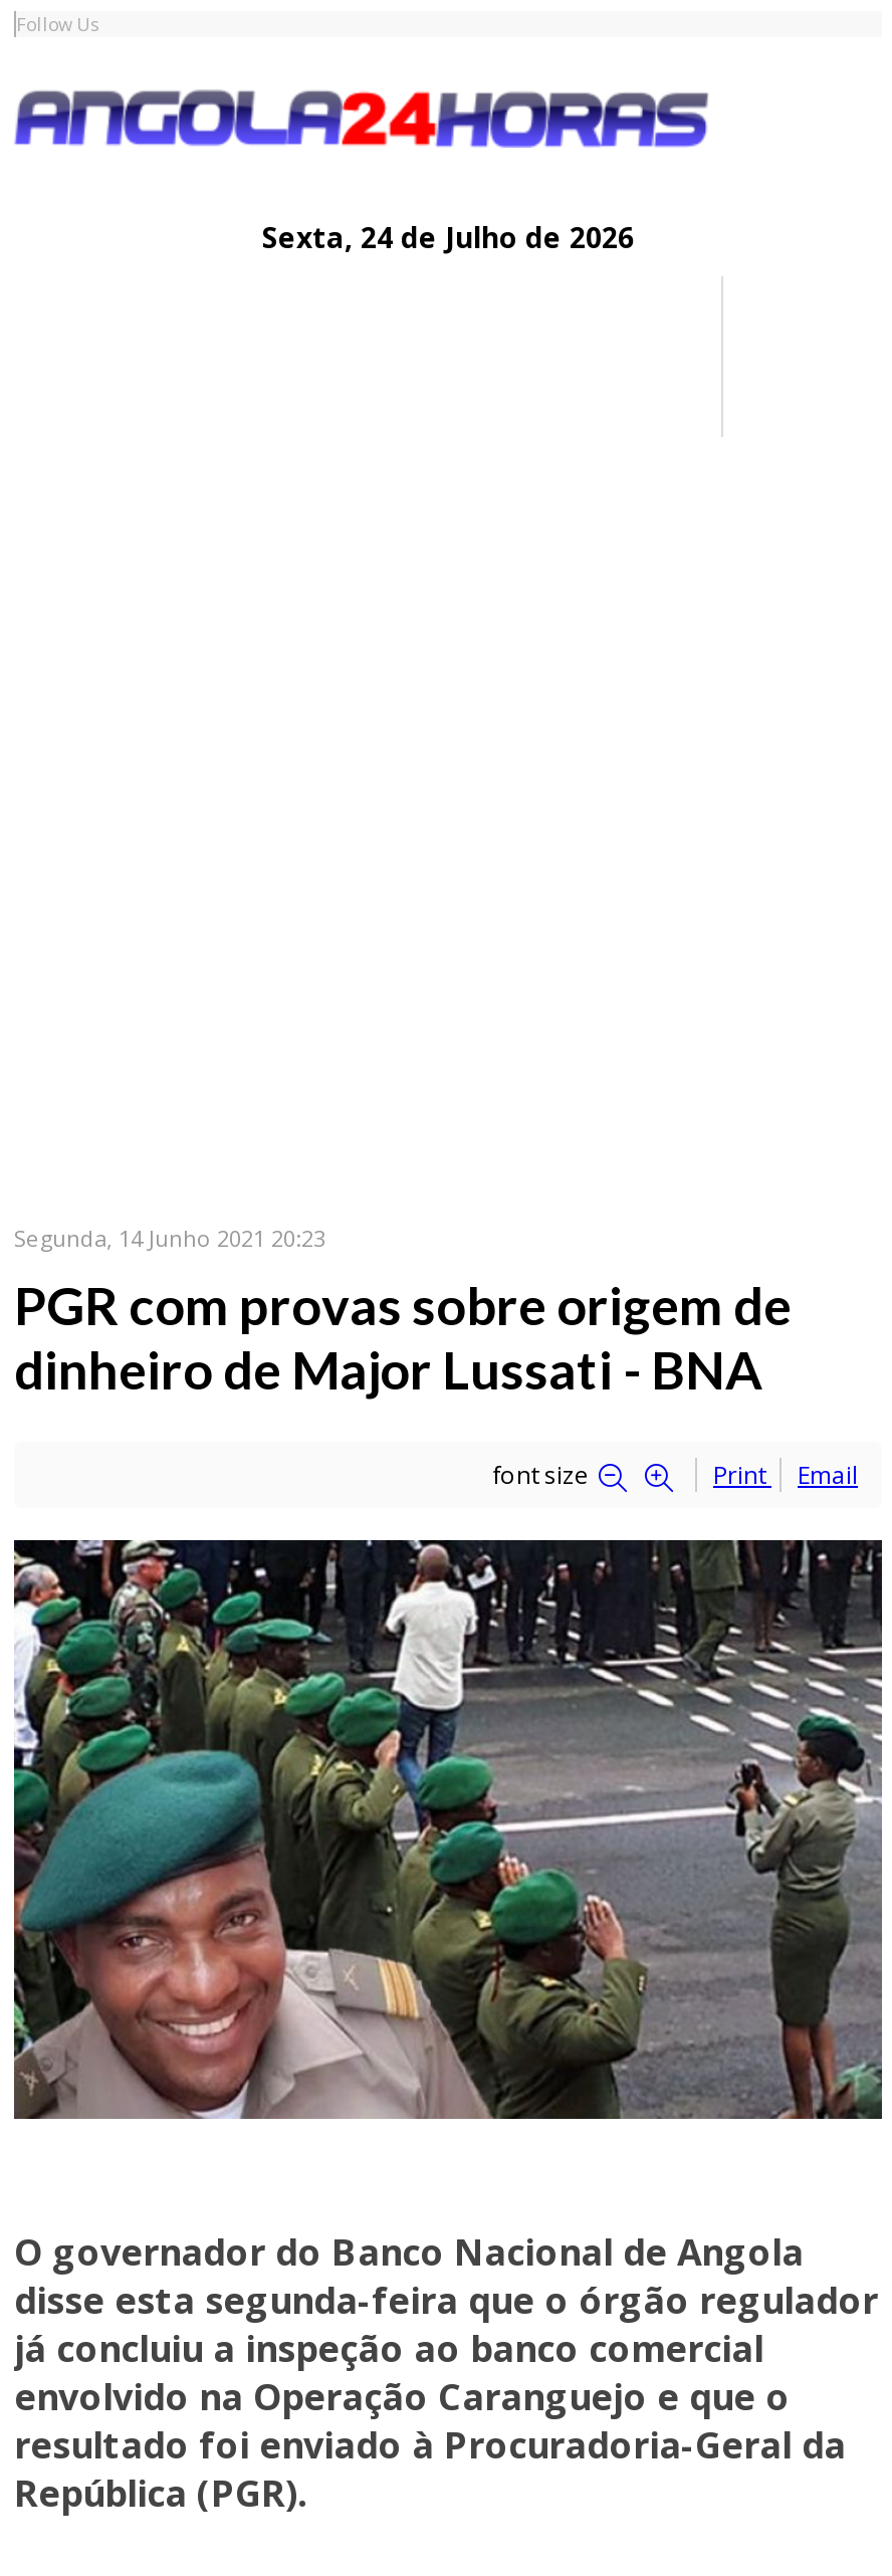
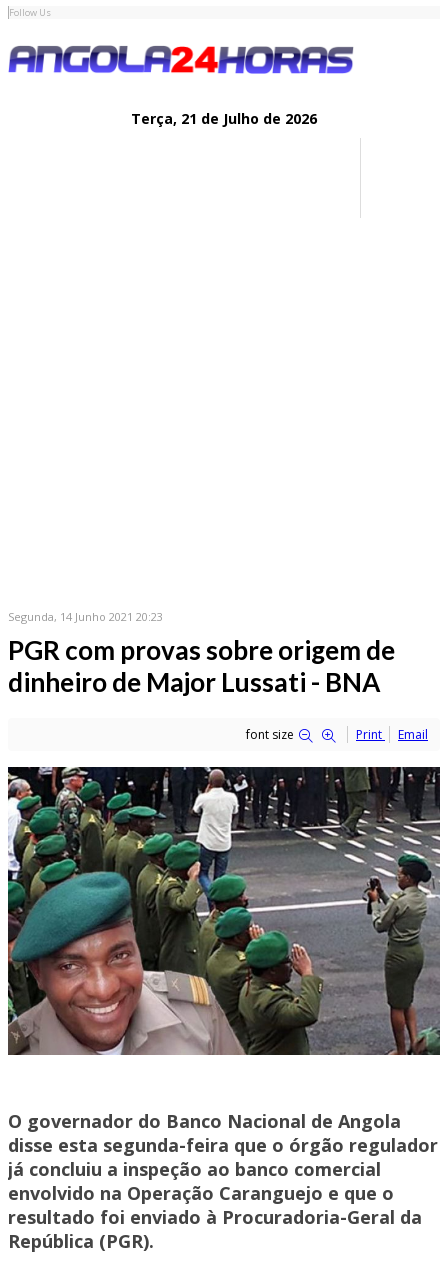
[262,218,634,256] Sexta, 24 de Julho de 2026 -> [131,109,317,128] Terça, 21 de Julho de 2026

